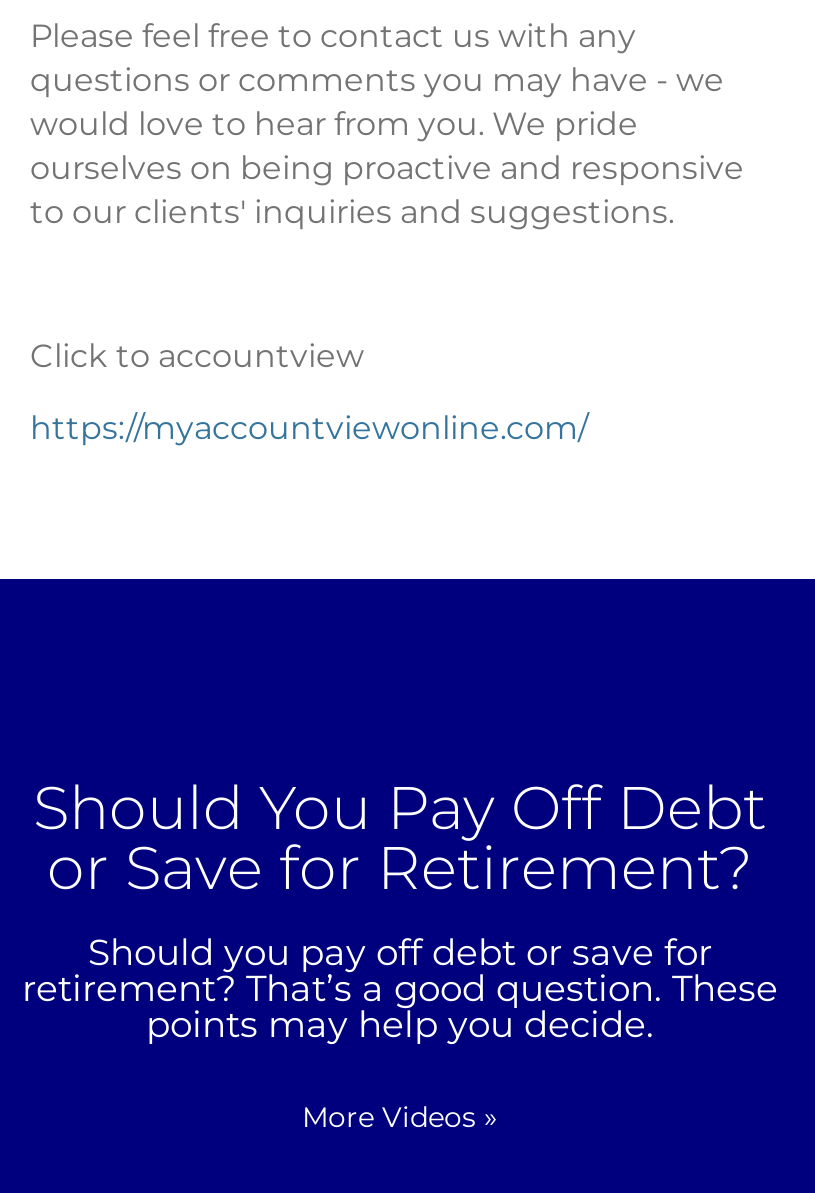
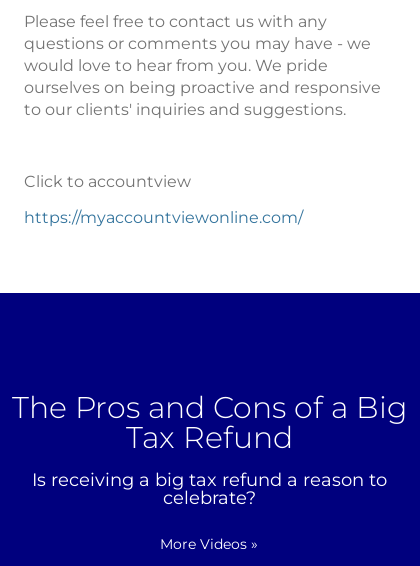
[22,770,778,1046] Should You Pay Off Debt | or Save for Retirement? | Should you pay off debt or save for | retirement? That’s a good question. These | points may help you decide. -> [11,389,406,509] The Pros and Cons of a Big | Tax Refund | Is receiving a big tax refund a reason to | celebrate?

